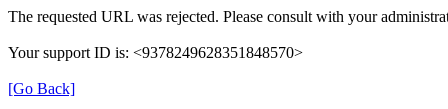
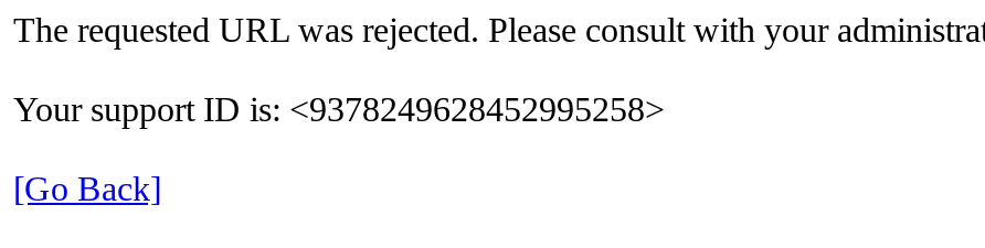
[8,44,303,61] Your support ID is: <9378249628351848570> -> [13,90,665,128] Your support ID is: <9378249628452995258>

